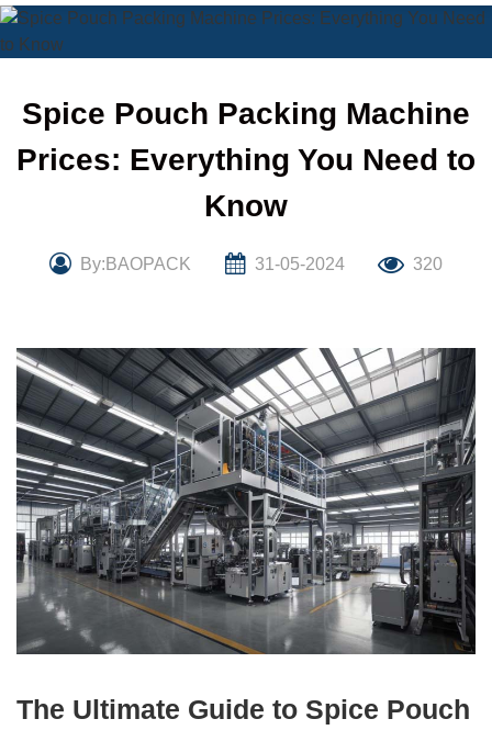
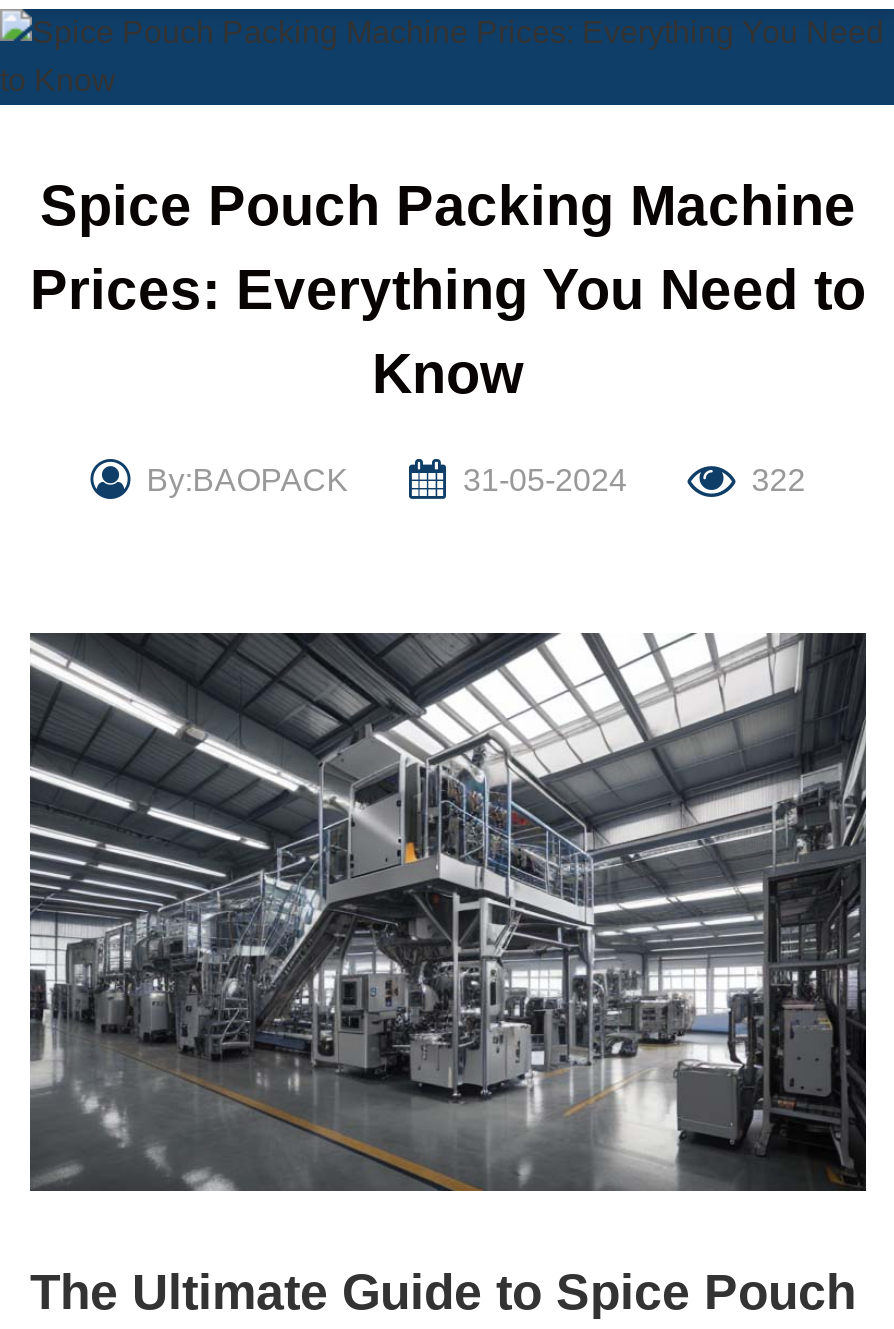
[413,255,442,273] 320 -> [752,463,806,497] 322

